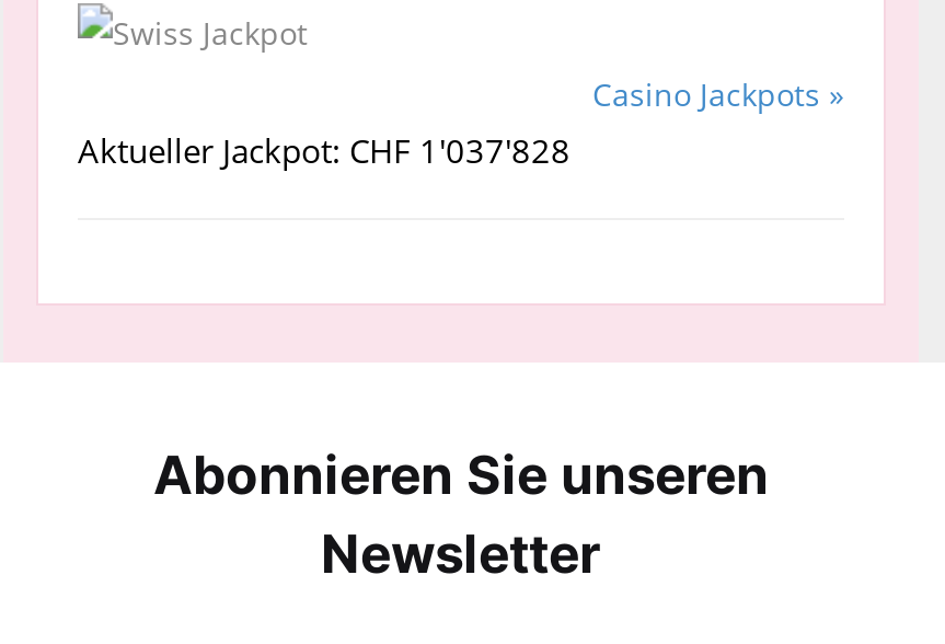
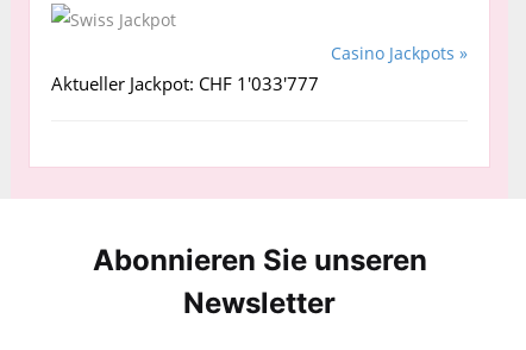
[78,127,571,171] Aktueller Jackpot: CHF 1'037'828 -> [51,72,319,95] Aktueller Jackpot: CHF 1'033'777

